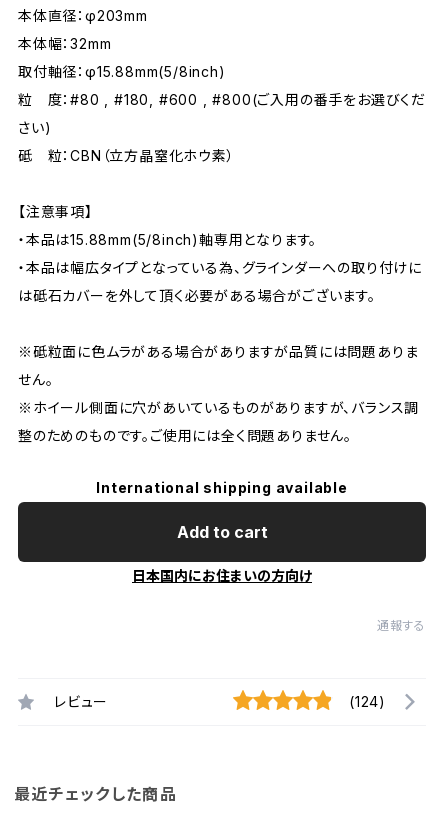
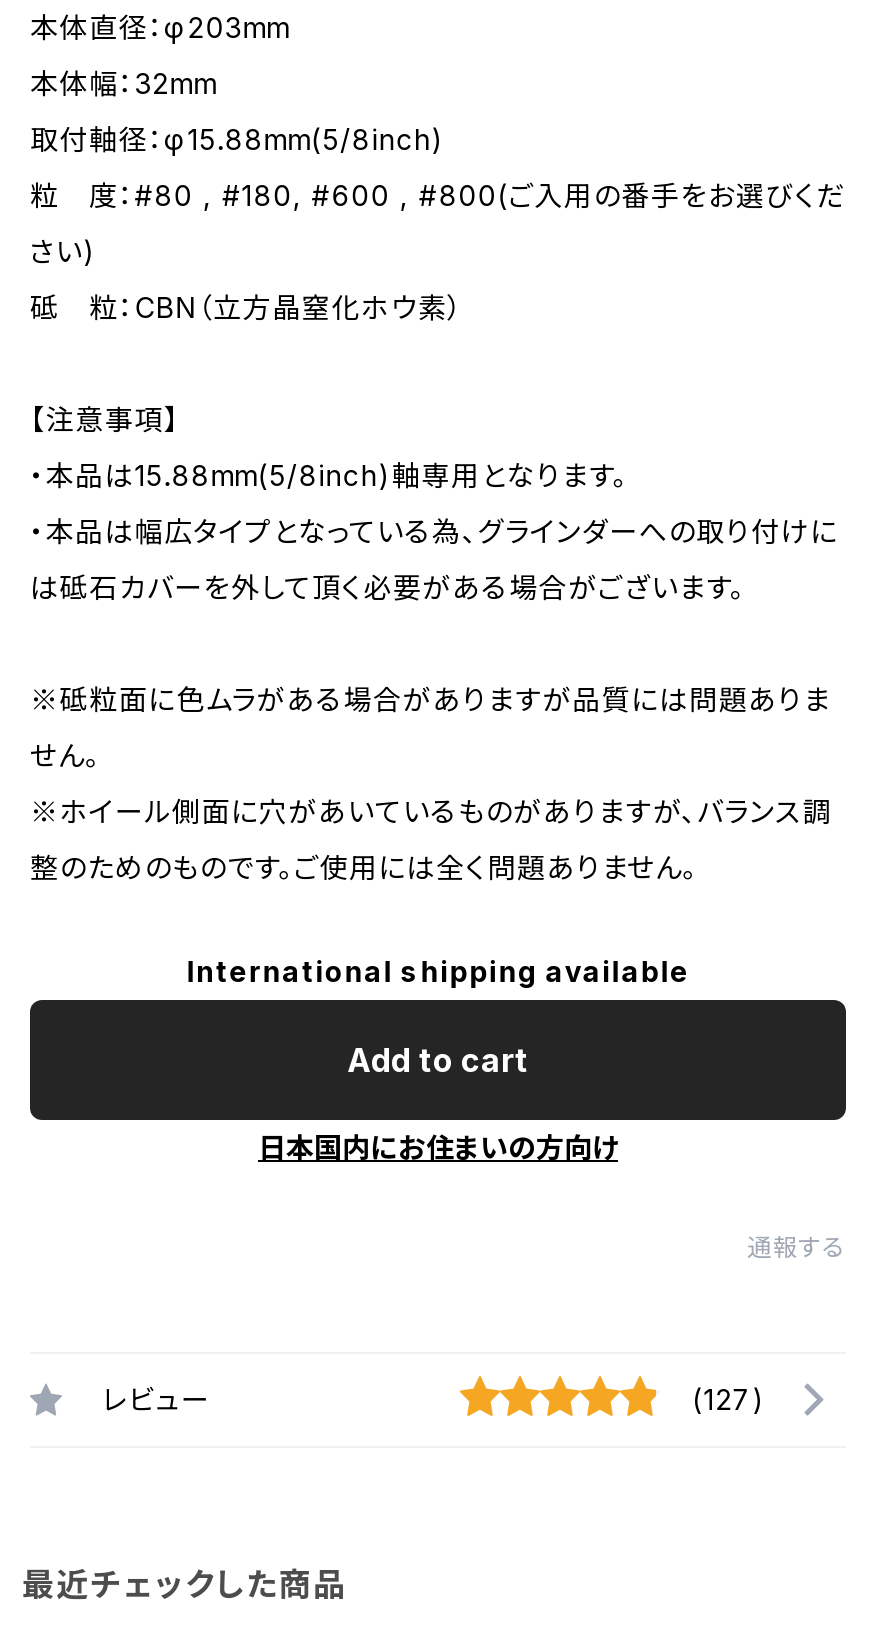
[349,693,386,710] (124) -> [692,1382,766,1416] (127)

